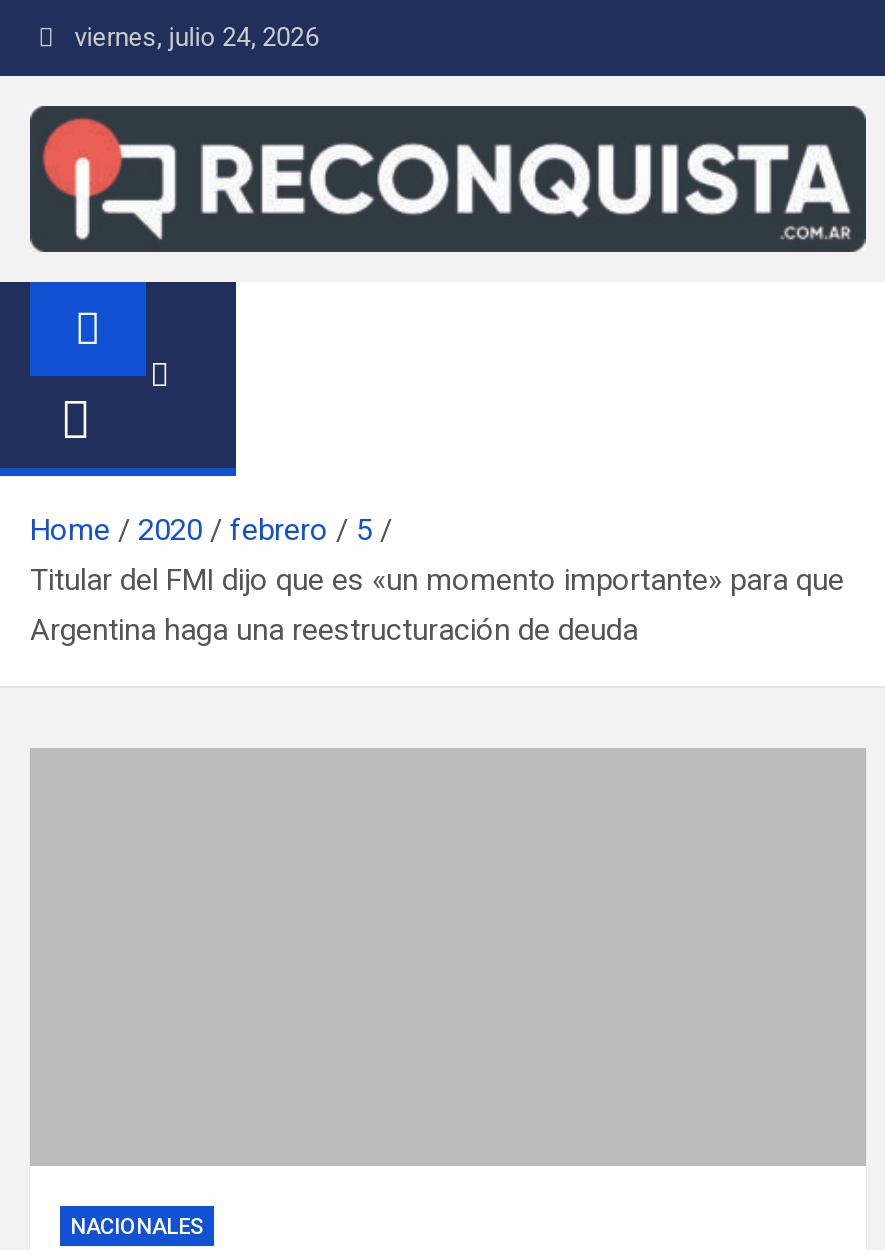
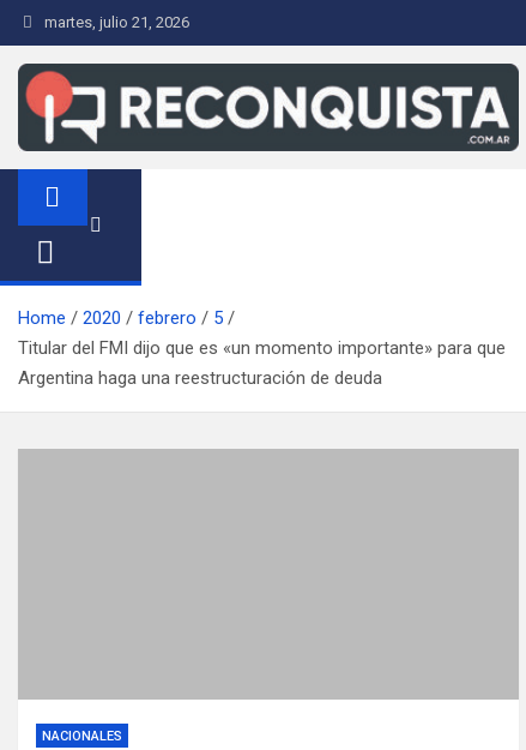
[62,22,318,52] viernes, julio 24, 2026 -> [37,13,190,31] martes, julio 21, 2026

